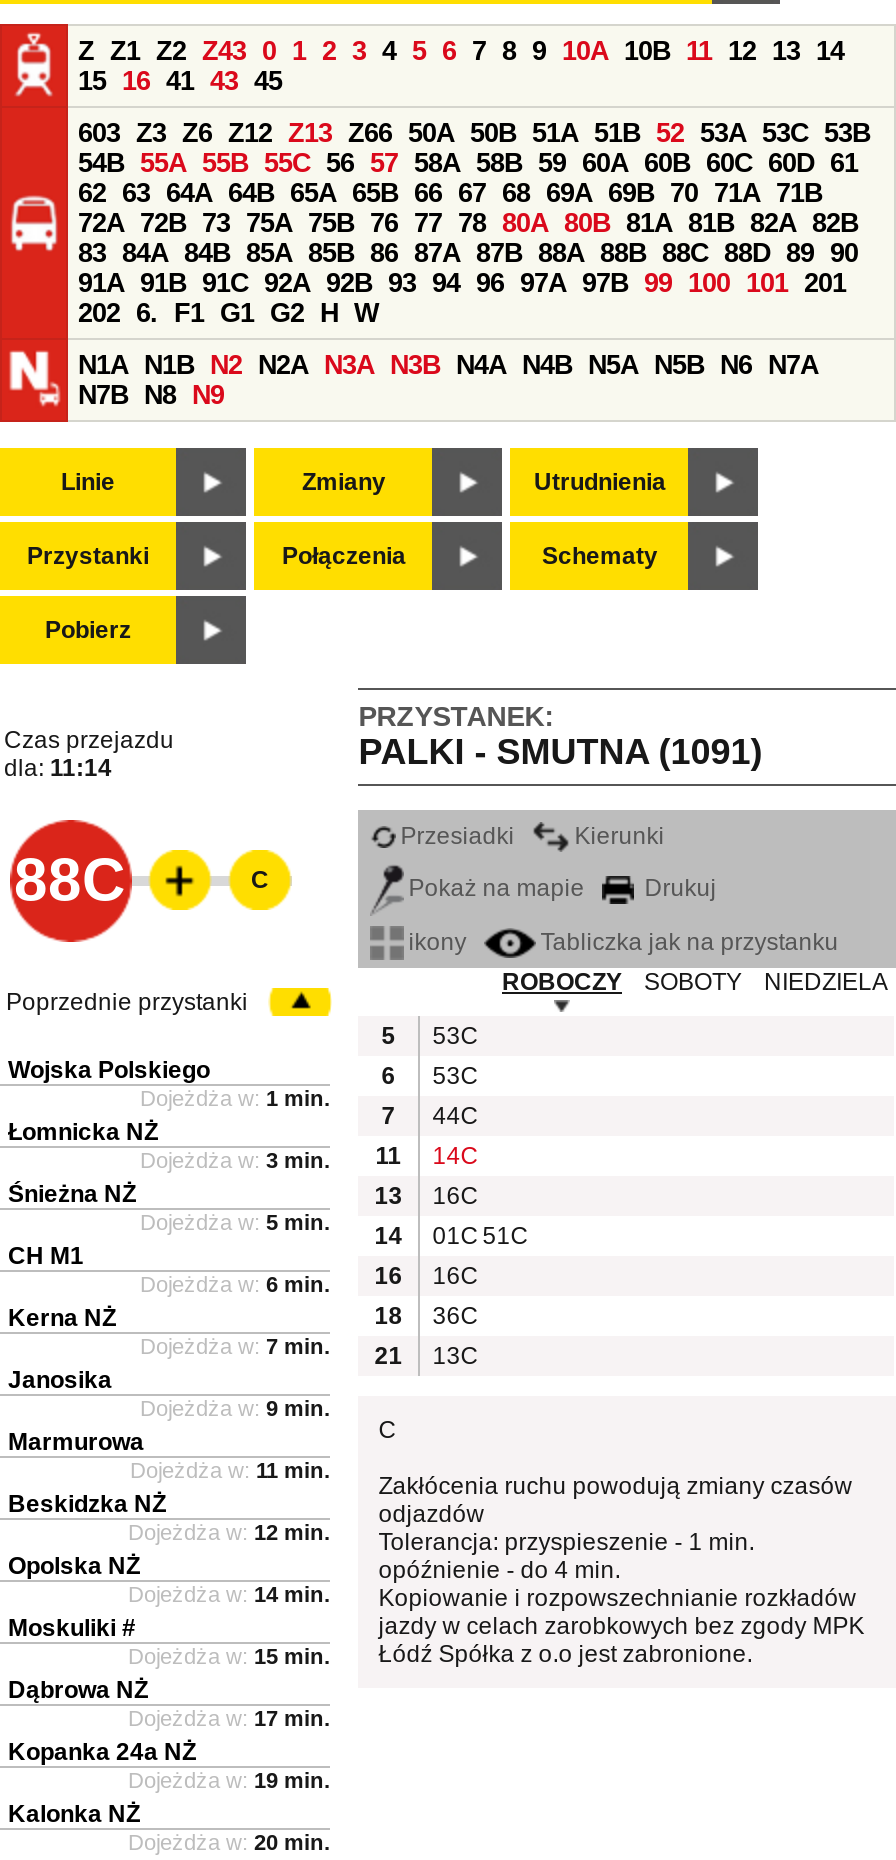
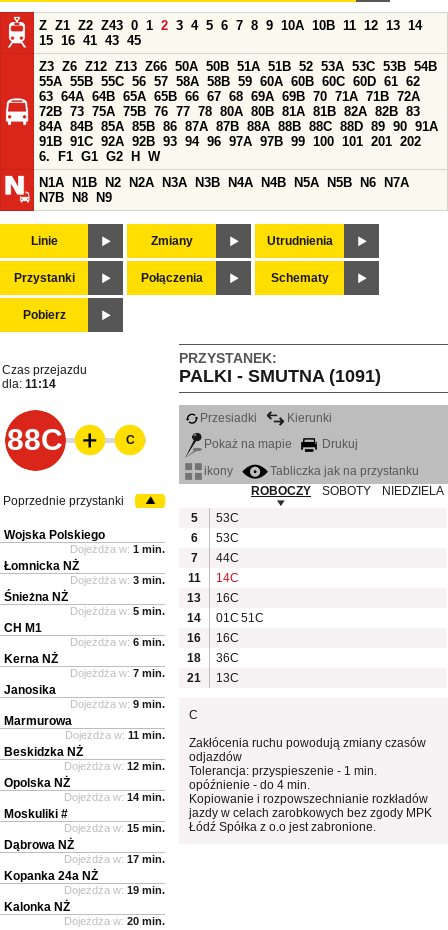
[78,118,870,328] 603 Z3 Z6 Z12 Z13 Z66 50A 50B 51A 51B 52 53A 53C 53B | 54B 55A 55B 55C 56 57 58A 58B 59 60A 60B 60C 60D 61 | 62 63 64A 64B 65A 65B 66 67 68 69A 69B 70 71A 71B | 72A 72B 73 75A 75B 76 77 78 80A 80B 81A 81B 82A 82B | 83 84A 84B 85A 85B 86 87A 87B 88A 88B 88C 88D 89 90 | 91A 91B 91C 92A 92B 93 94 96 97A 97B 99 100 101 201 | 202 6. F1 G1 G2 H W -> [39,59,438,164] Z3 Z6 Z12 Z13 Z66 50A 50B 51A 51B 52 53A 53C 53B 54B | 55A 55B 55C 56 57 58A 58B 59 60A 60B 60C 60D 61 62 | 63 64A 64B 65A 65B 66 67 68 69A 69B 70 71A 71B 72A | 72B 73 75A 75B 76 77 78 80A 80B 81A 81B 82A 82B 83 | 84A 84B 85A 85B 86 87A 87B 88A 88B 88C 88D 89 90 91A | 91B 91C 92A 92B 93 94 96 97A 97B 99 100 101 201 202 | 6. F1 G1 G2 H W

